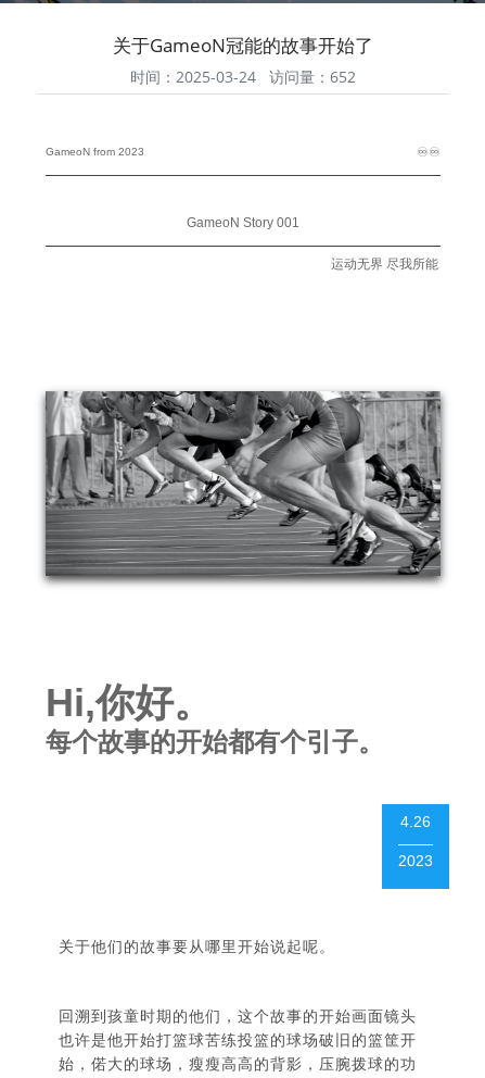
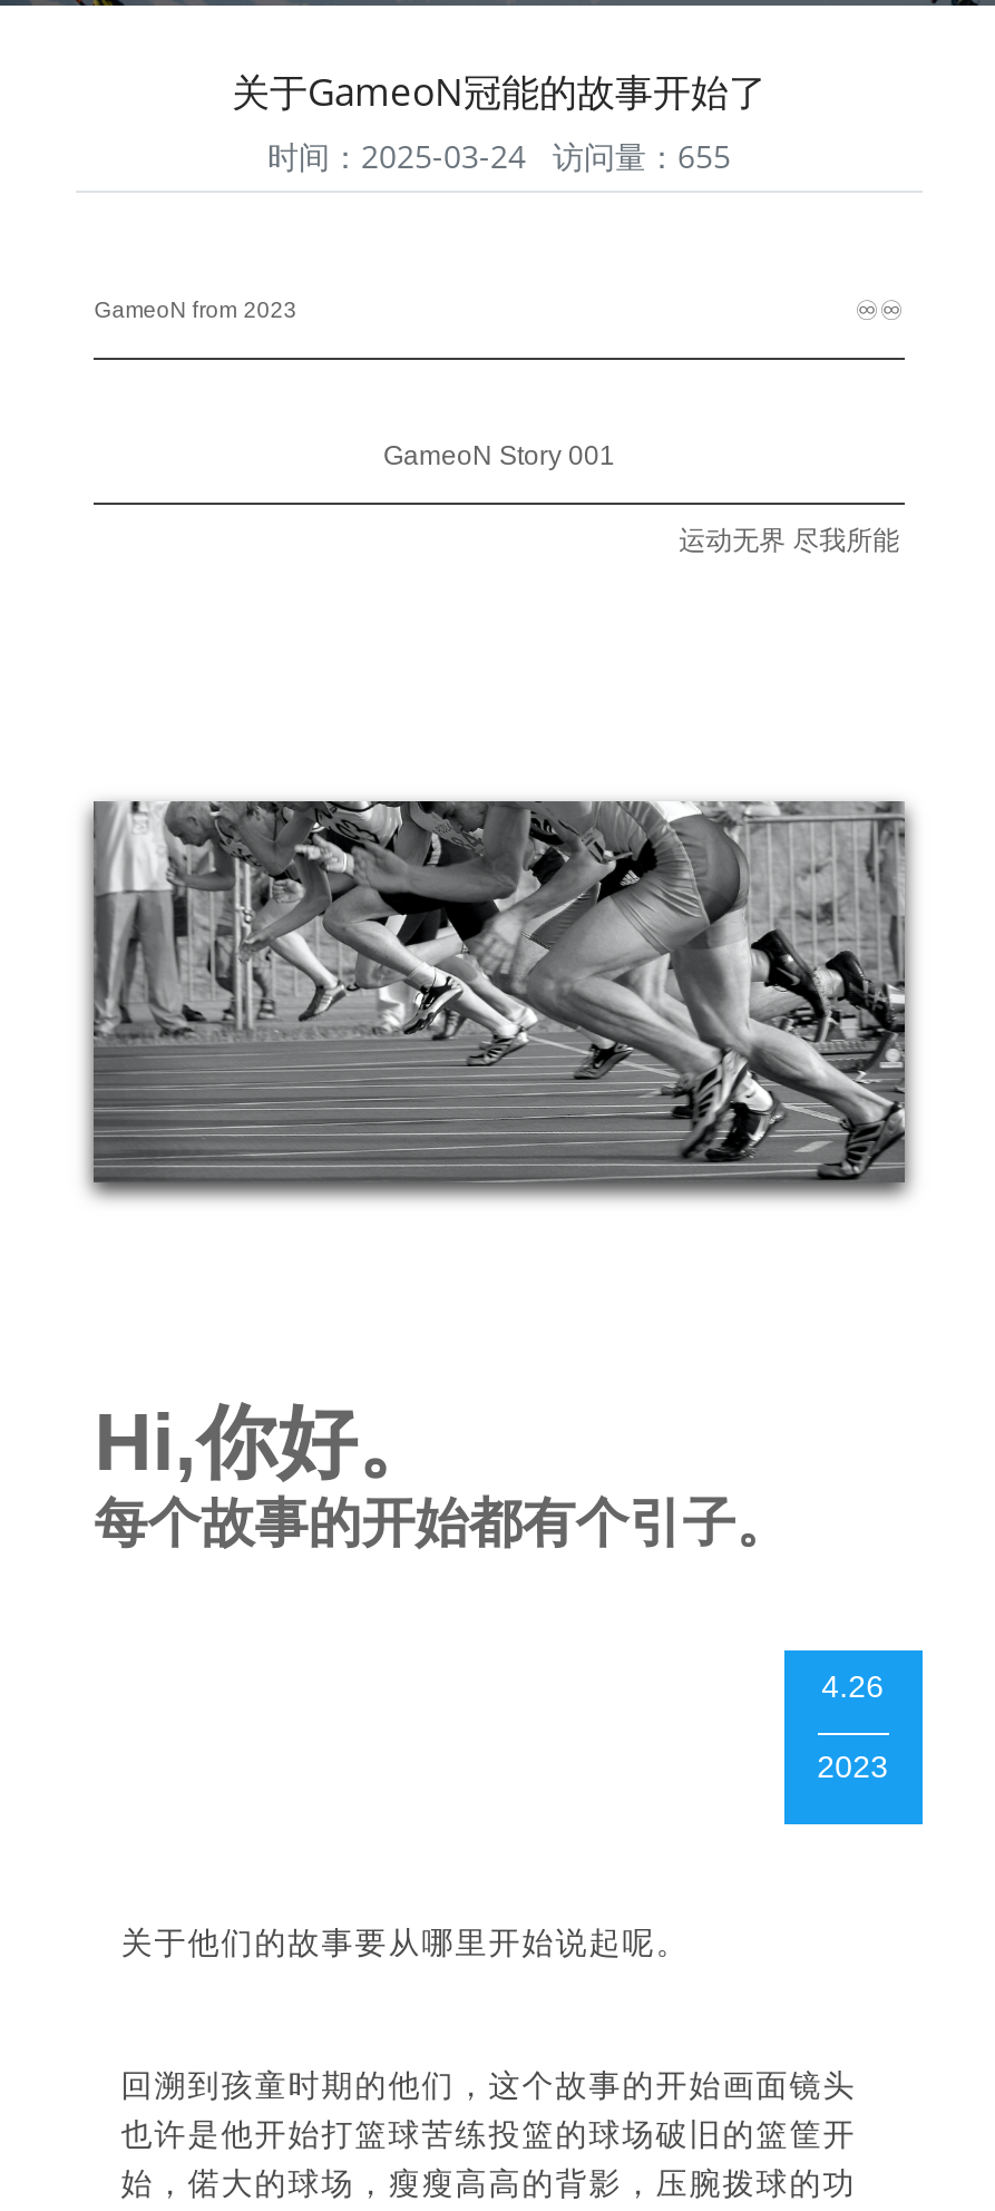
[130,66,356,87] 时间：2025-03-24 访问量：652 -> [267,135,731,178] 时间：2025-03-24 访问量：655

